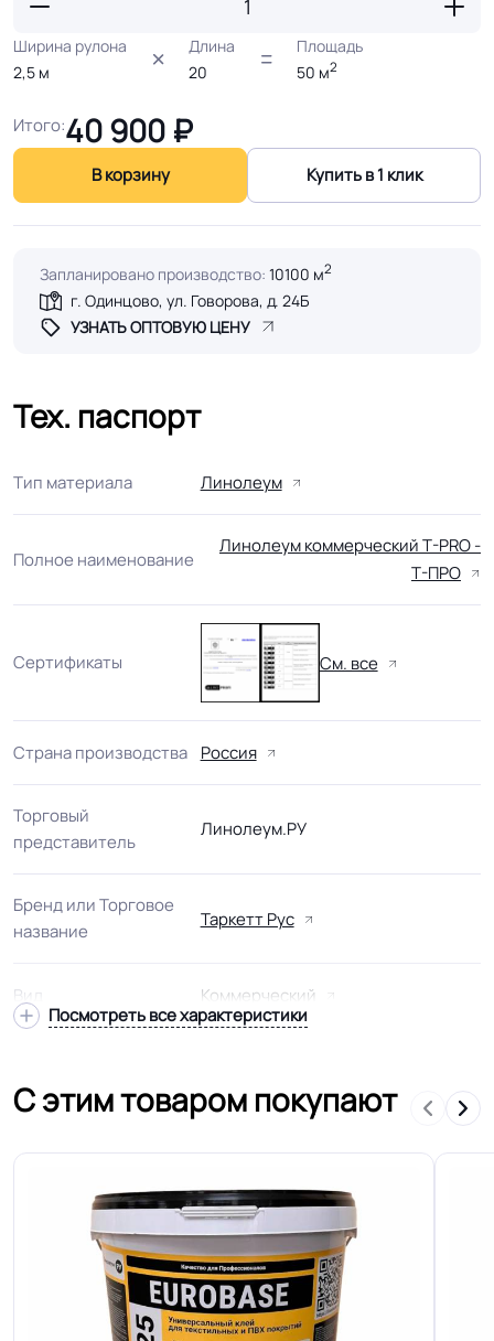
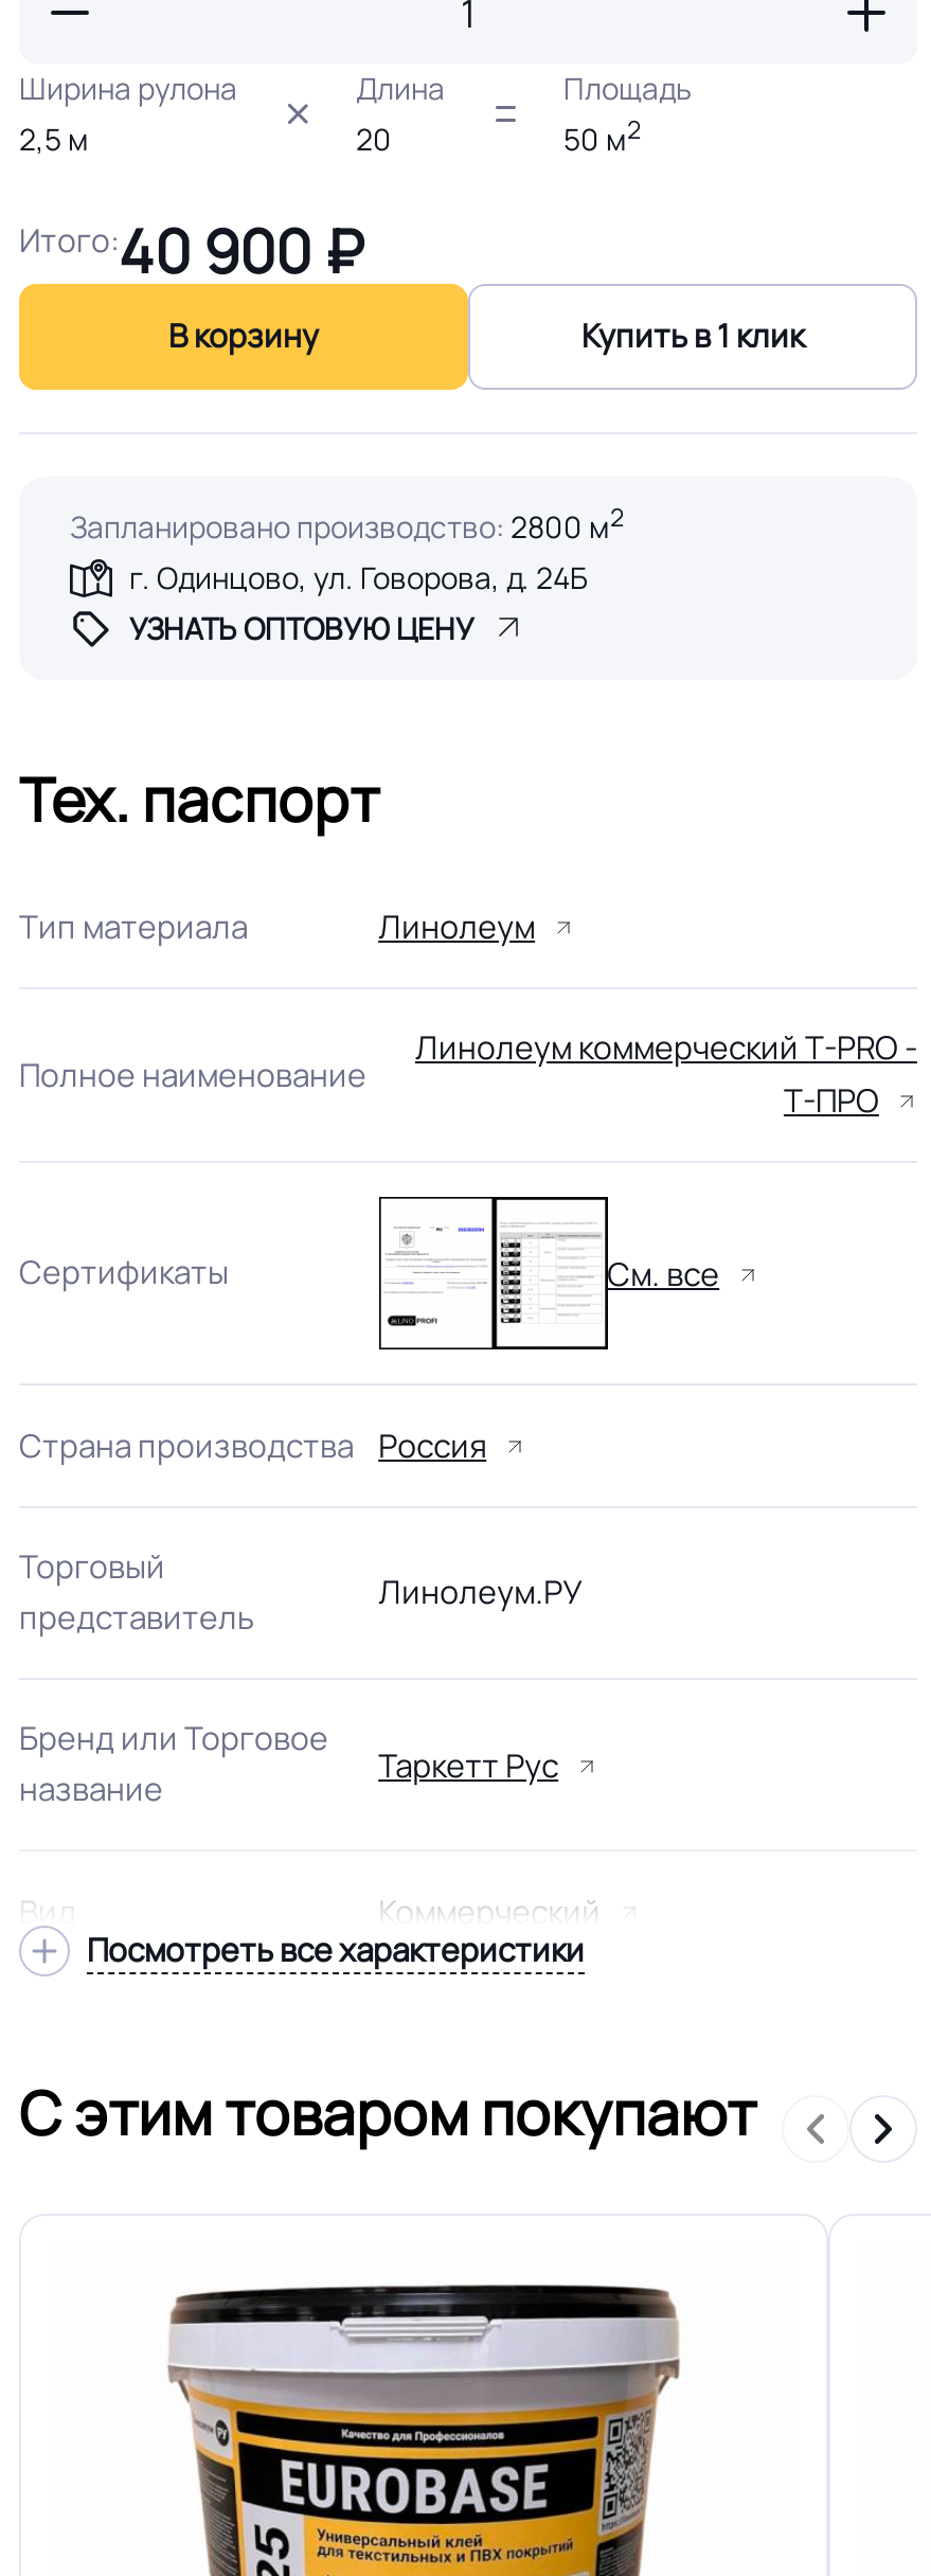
[40,261,332,285] Запланировано производство: 10100 м2 -> [70,501,625,547] Запланировано производство: 2800 м2

